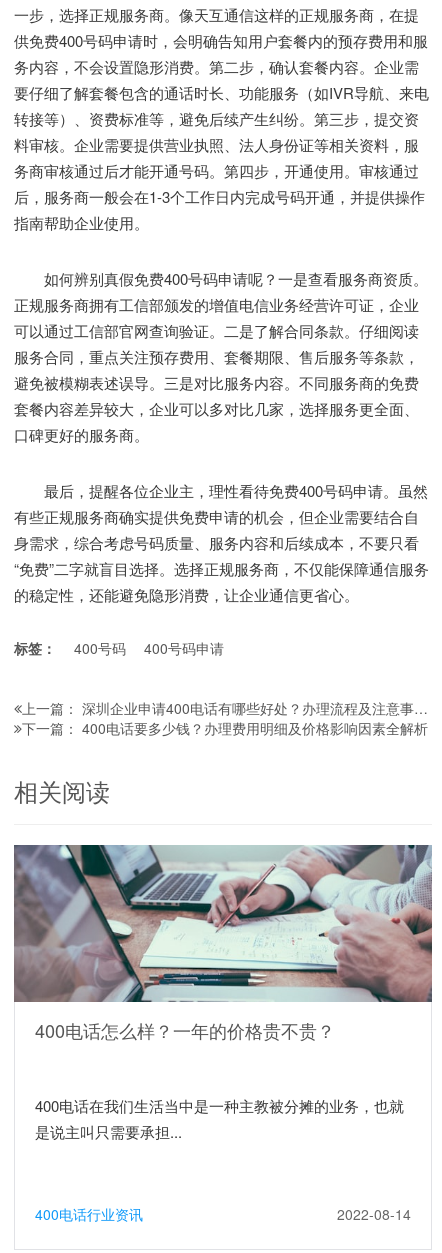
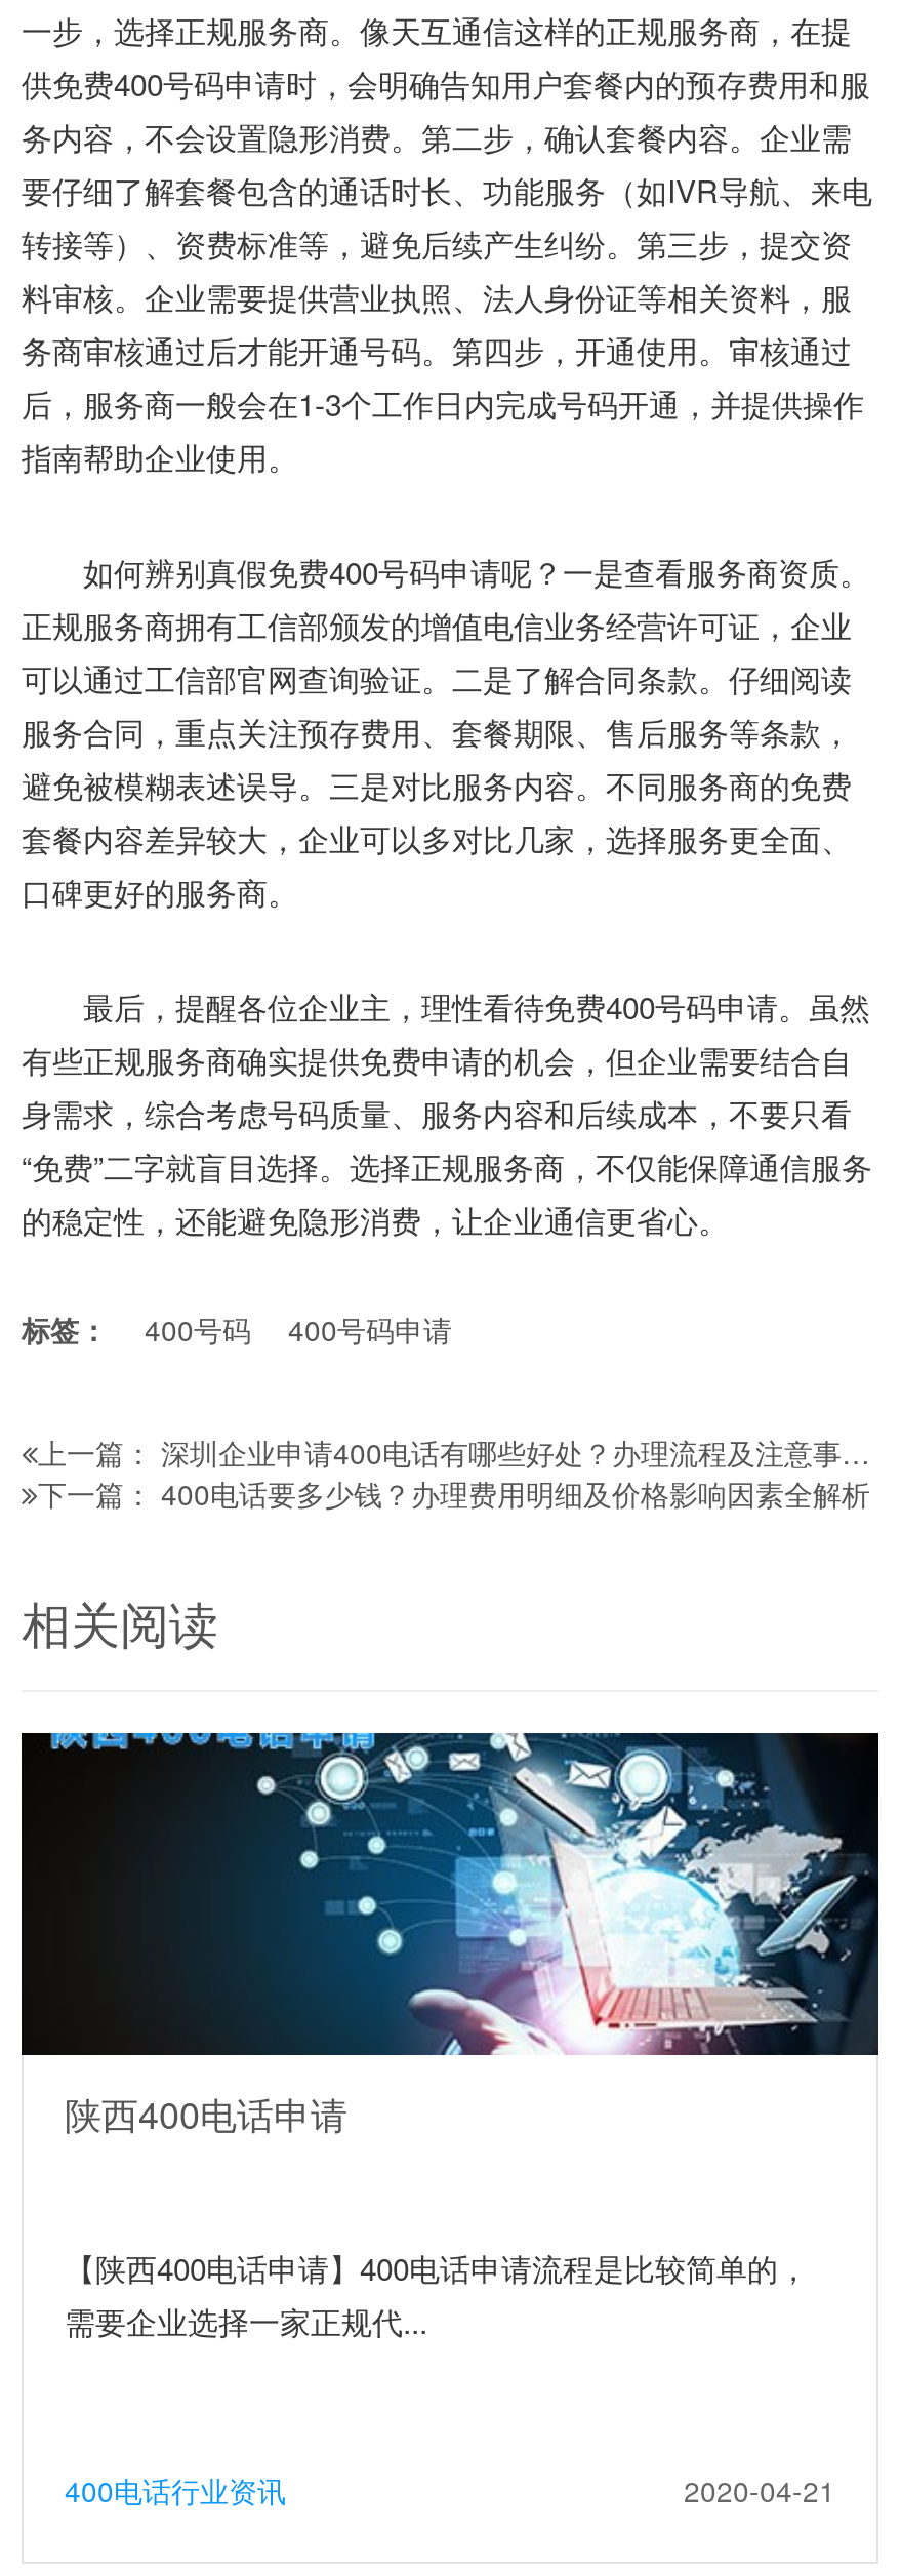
[13,844,433,1043] [image] | 400电话怎么样？一年的价格贵不贵？ -> [19,1731,880,2139] [image] | 陕西400电话申请
[35,1095,404,1142] 400电话在我们生活当中是一种主教被分摊的业务，也就 | 是说主叫只需要承担... -> [65,2245,809,2342] 【陕西400电话申请】400电话申请流程是比较简单的， | 需要企业选择一家正规代...
[337,1204,411,1224] 2022-08-14 -> [684,2469,835,2510] 2020-04-21

